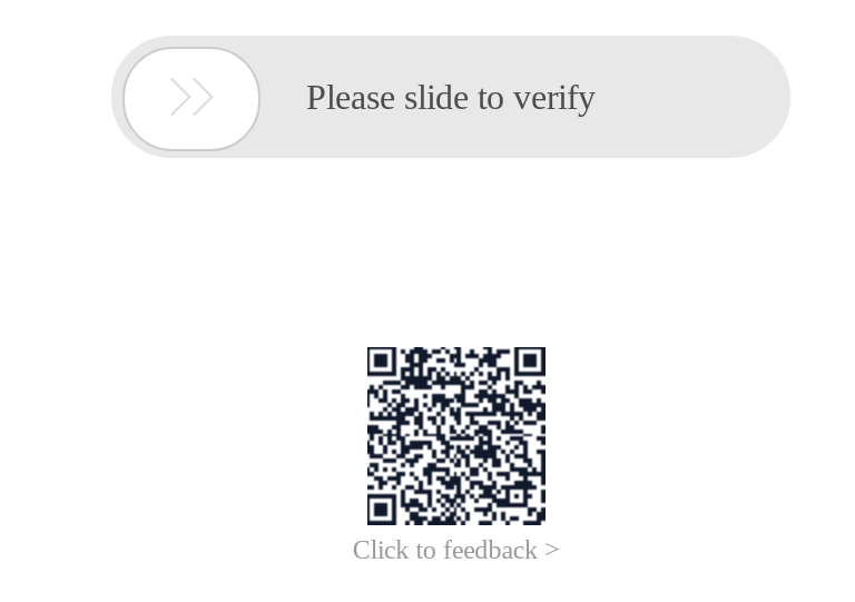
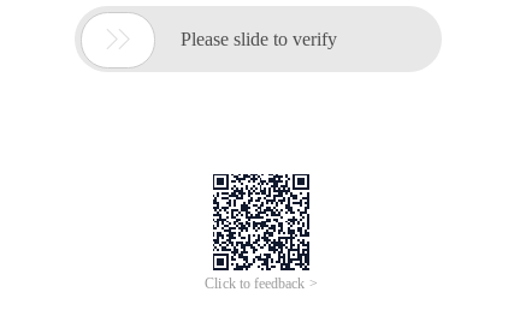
[367,347,548,527] [image] -> [213,173,311,272] [image]

